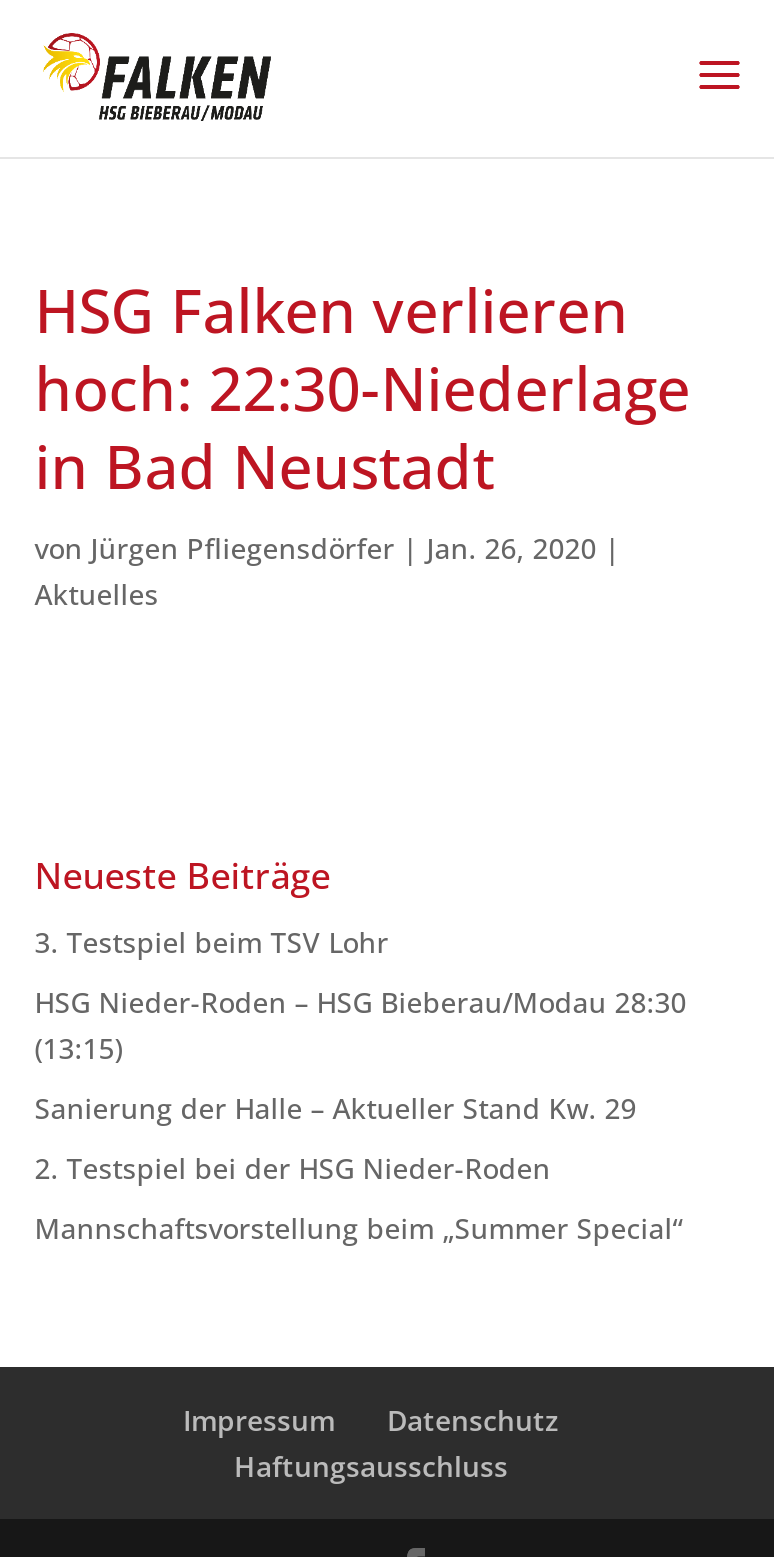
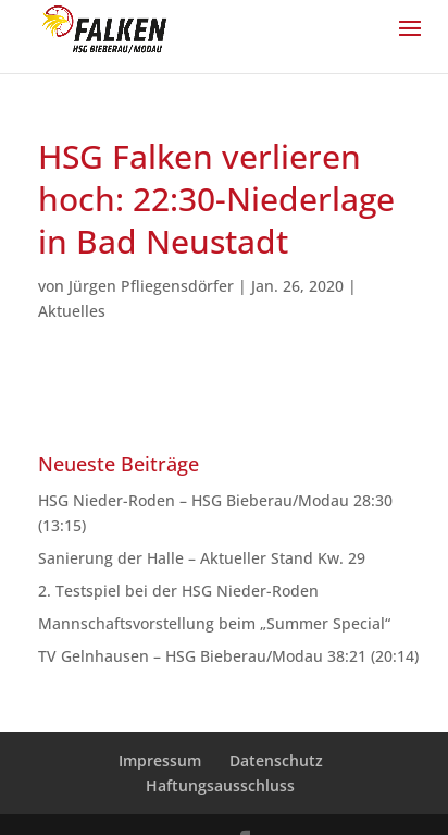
[35,923,389,961] 3. Testspiel beim TSV Lohr -> none
moved [35,983,687,1247] -> [38,490,392,634]: HSG Nieder-Roden – HSG Bieberau/Modau 28:30 | (13:15) | Sanierung der Halle – Aktueller Stand Kw. 29 | 2. Testspiel bei der HSG Nieder-Roden | Mannschaftsvorstellung beim „Summer Special“
none -> [38,646,418,666] TV Gelnhausen – HSG Bieberau/Modau 38:21 (20:14)

